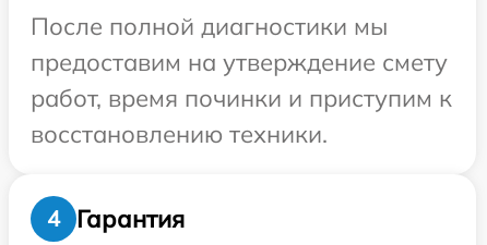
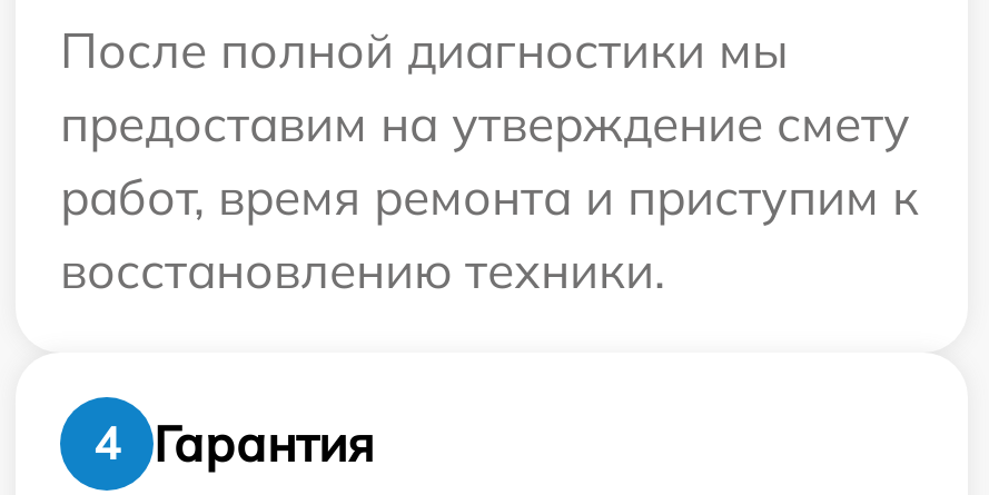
[31,83,452,114] работ, время починки и приступим к -> [60,166,919,229] работ, время ремонта и приступим к

